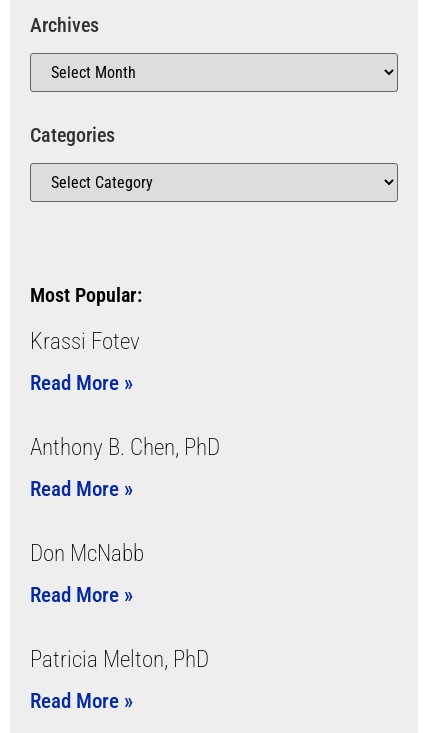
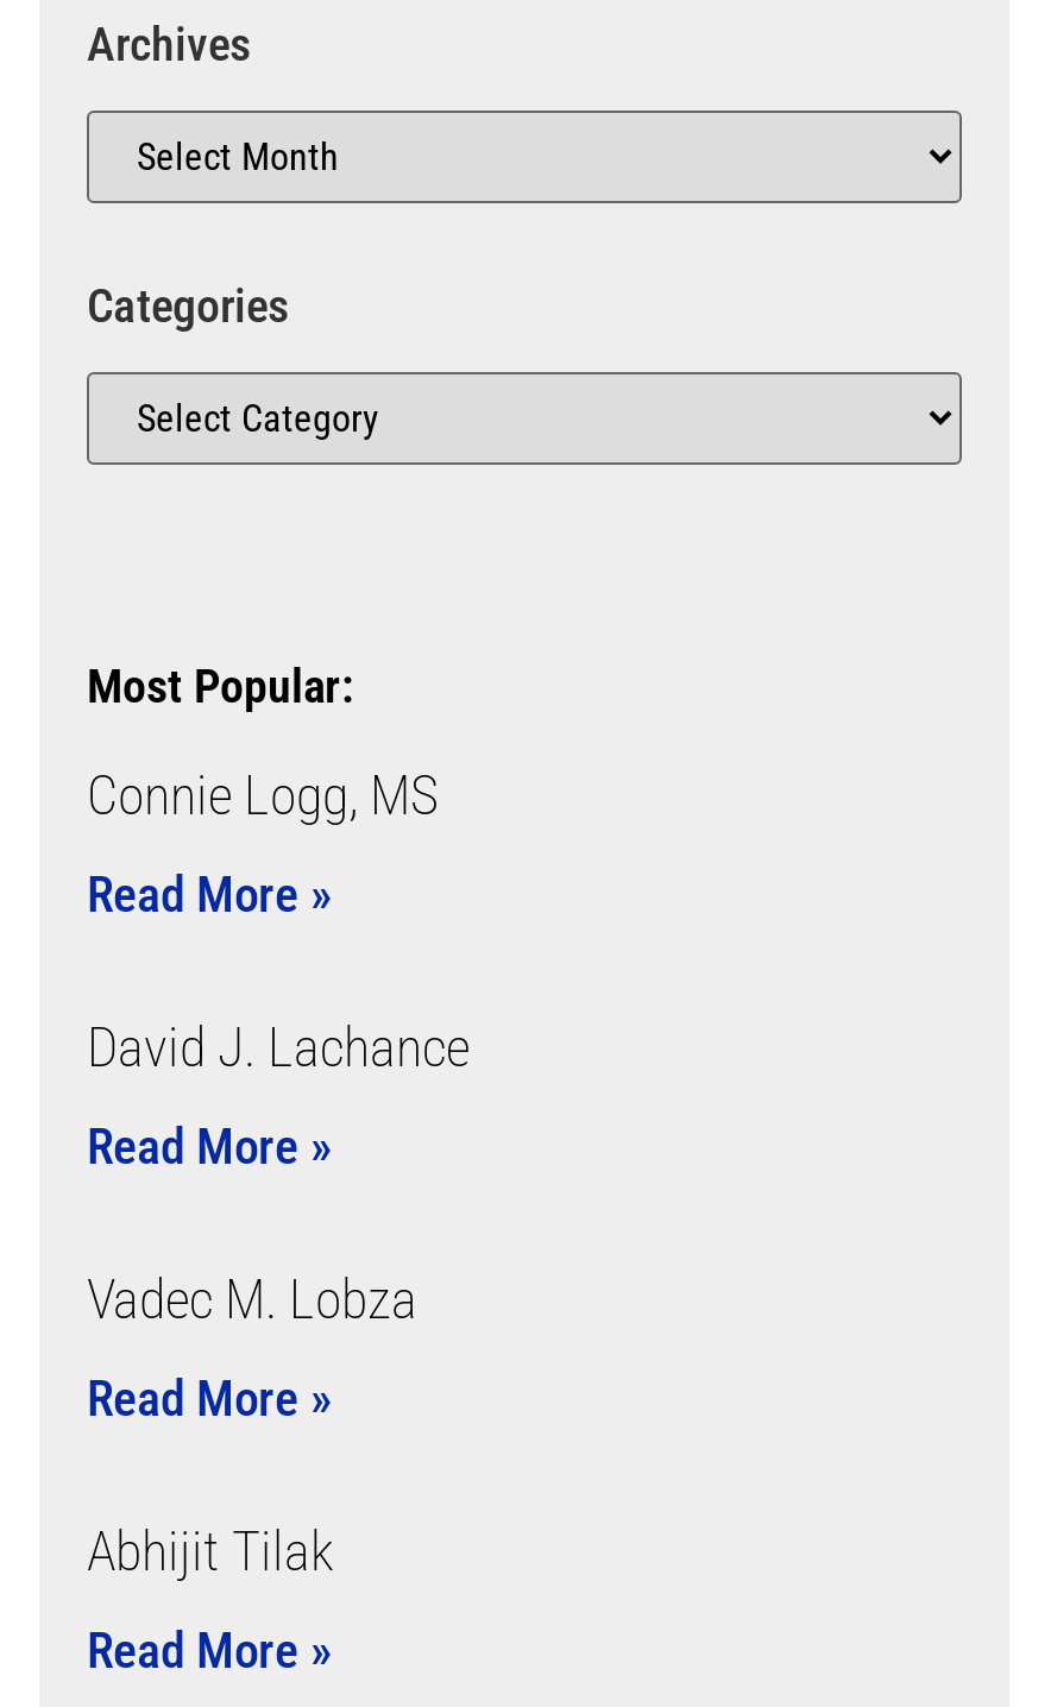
[30,328,140,355] Krassi Fotev -> [87,765,439,829] Connie Logg, MS
[30,434,220,461] Anthony B. Chen, PhD -> [87,1017,470,1081] David J. Lachance
[30,540,144,567] Don McNabb -> [87,1269,417,1334] Vadec M. Lobza
[30,646,209,673] Patricia Melton, PhD -> [87,1521,334,1586] Abhijit Tilak

